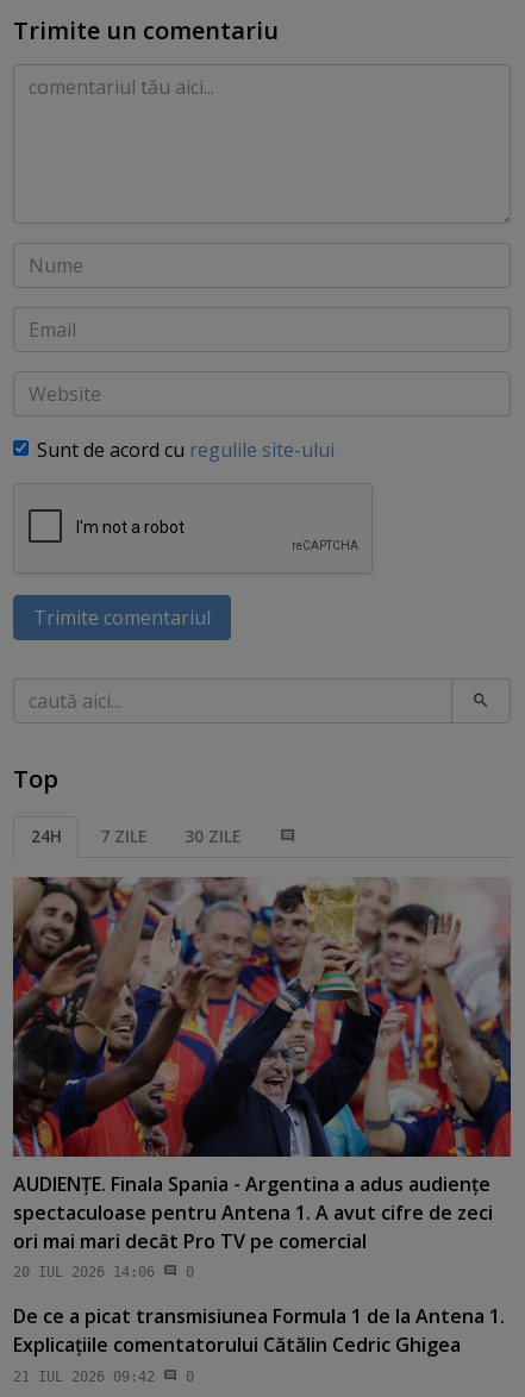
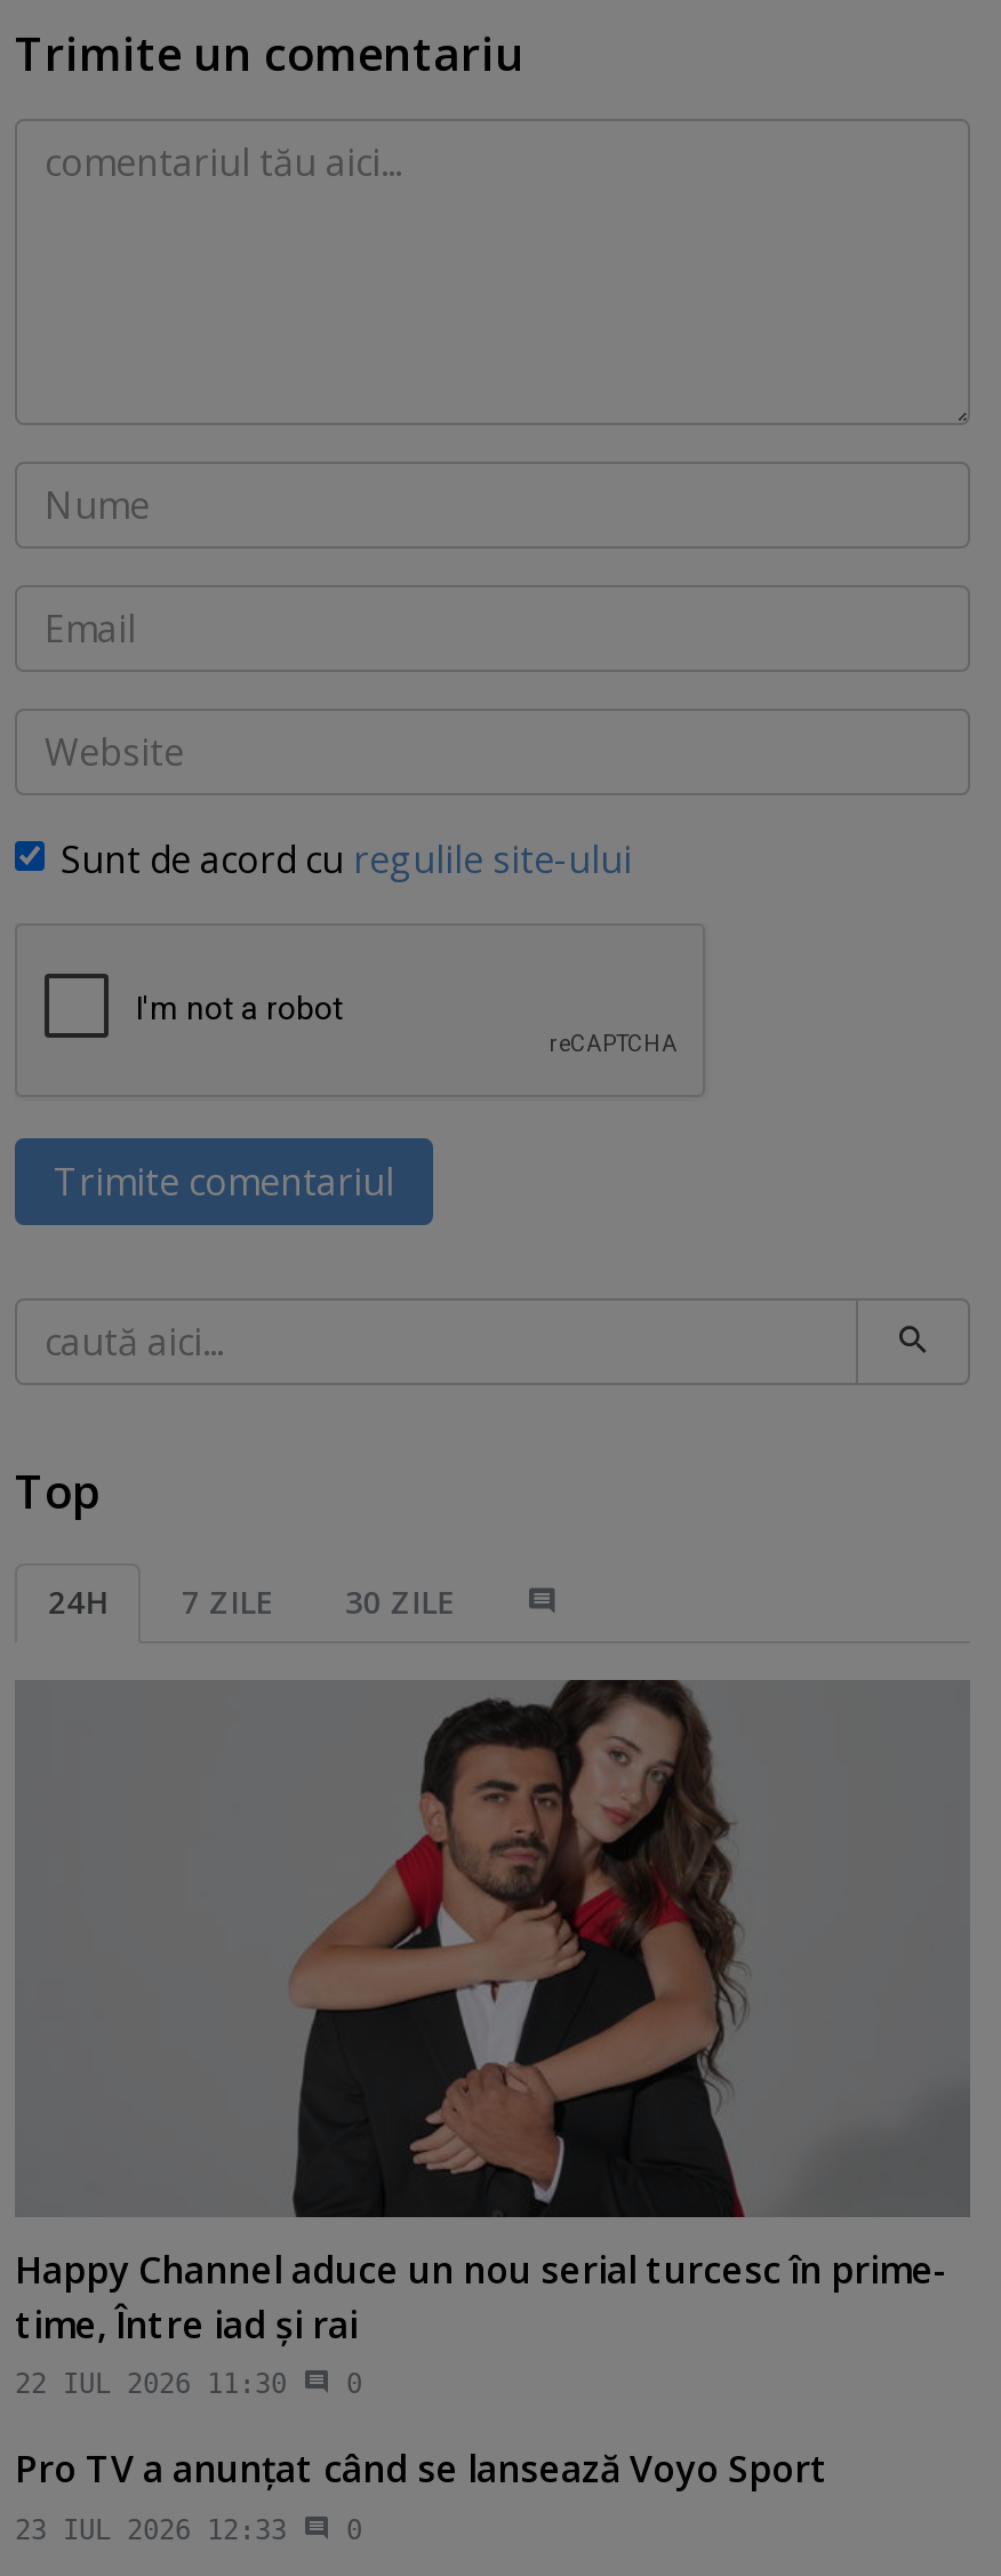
[12,876,512,1281] [image] | AUDIENŢE. Finala Spania - Argentina a adus audienţe | spectaculoase pentru Antena 1. A avut cifre de zeci | ori mai mari decât Pro TV pe comercial | 20 IUL 2026 14:06 -> [15,1678,970,2401] [image] | Happy Channel aduce un nou serial turcesc în prime- | time, Între iad şi rai | 22 IUL 2026 11:30
[13,1303,505,1385] De ce a picat transmisiunea Formula 1 de la Antena 1. | Explicaţiile comentatorului Cătălin Cedric Ghigea | 21 IUL 2026 09:42 -> [15,2444,828,2546] Pro TV a anunţat când se lansează Voyo Sport | 23 IUL 2026 12:33

